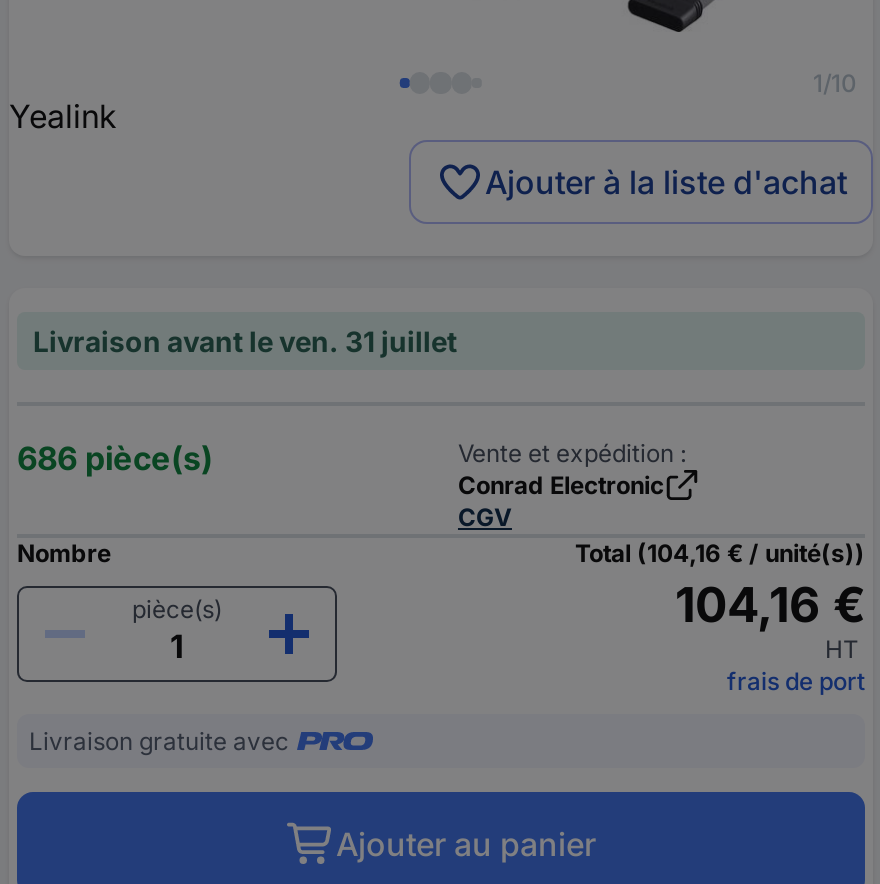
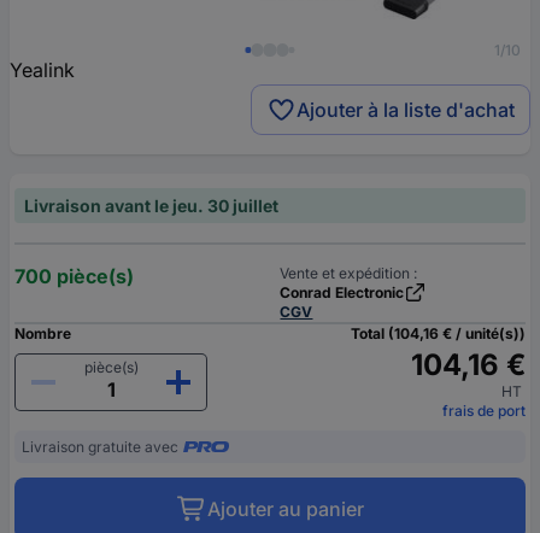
[33,323,457,357] Livraison avant le ven. 31 juillet -> [24,195,278,215] Livraison avant le jeu. 30 juillet
[17,437,213,477] 686 pièce(s) -> [14,264,134,288] 700 pièce(s)

